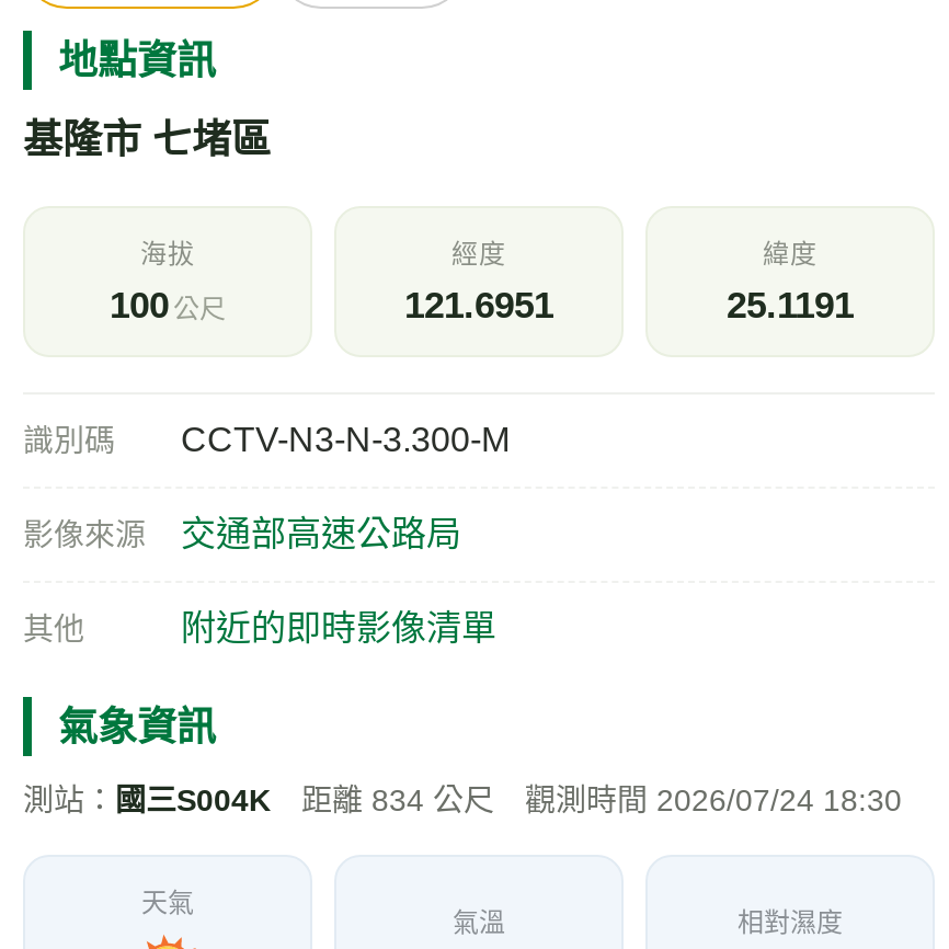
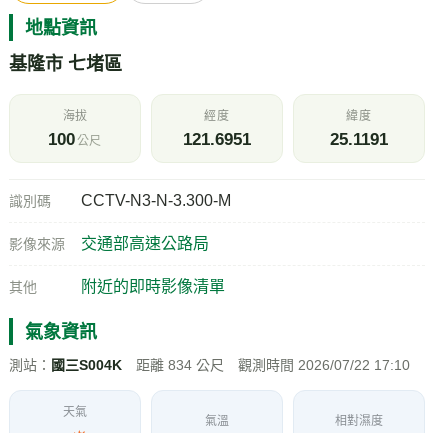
[23,782,902,817] 測站：國三S004K距離 834 公尺 觀測時間 2026/07/24 18:30 -> [9,357,410,373] 測站：國三S004K距離 834 公尺 觀測時間 2026/07/22 17:10

